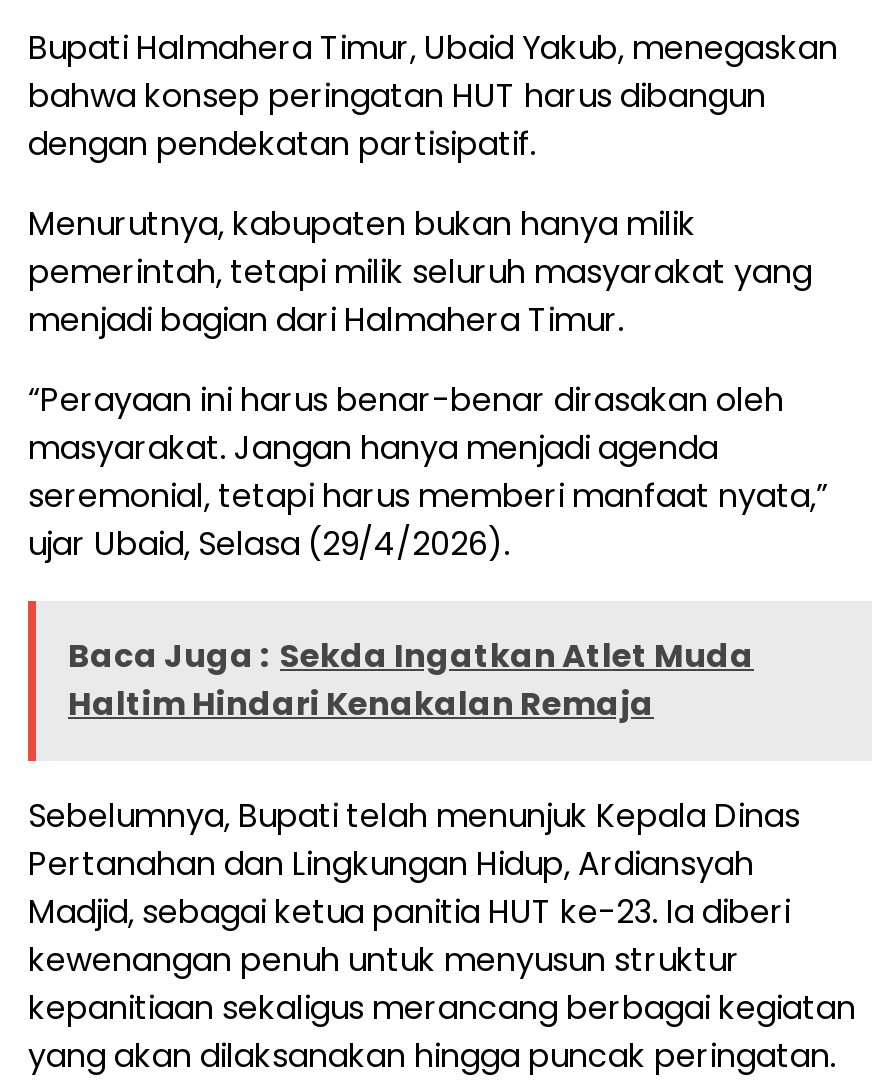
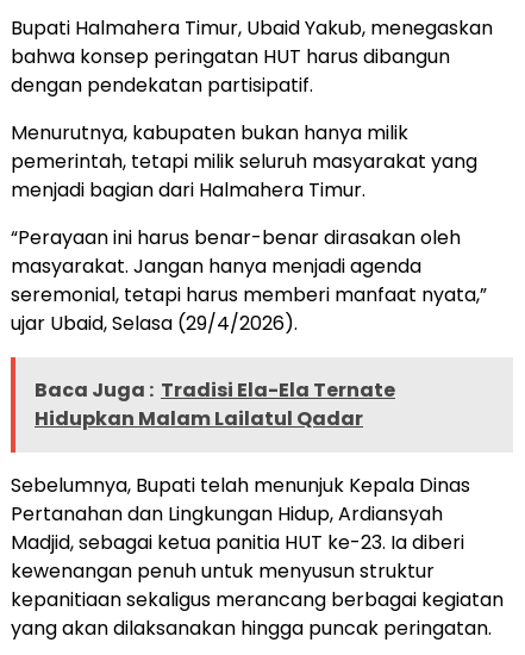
[68,634,754,728] Baca Juga : Sekda Ingatkan Atlet Muda | Haltim Hindari Kenakalan Remaja -> [35,377,395,433] Baca Juga : Tradisi Ela-Ela Ternate | Hidupkan Malam Lailatul Qadar

